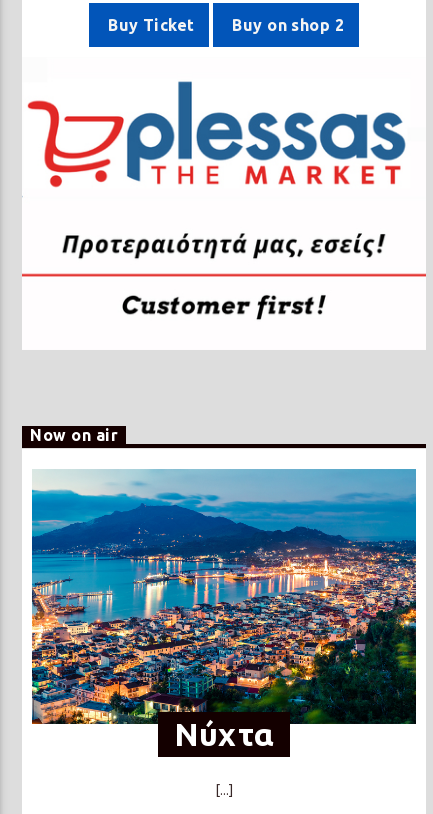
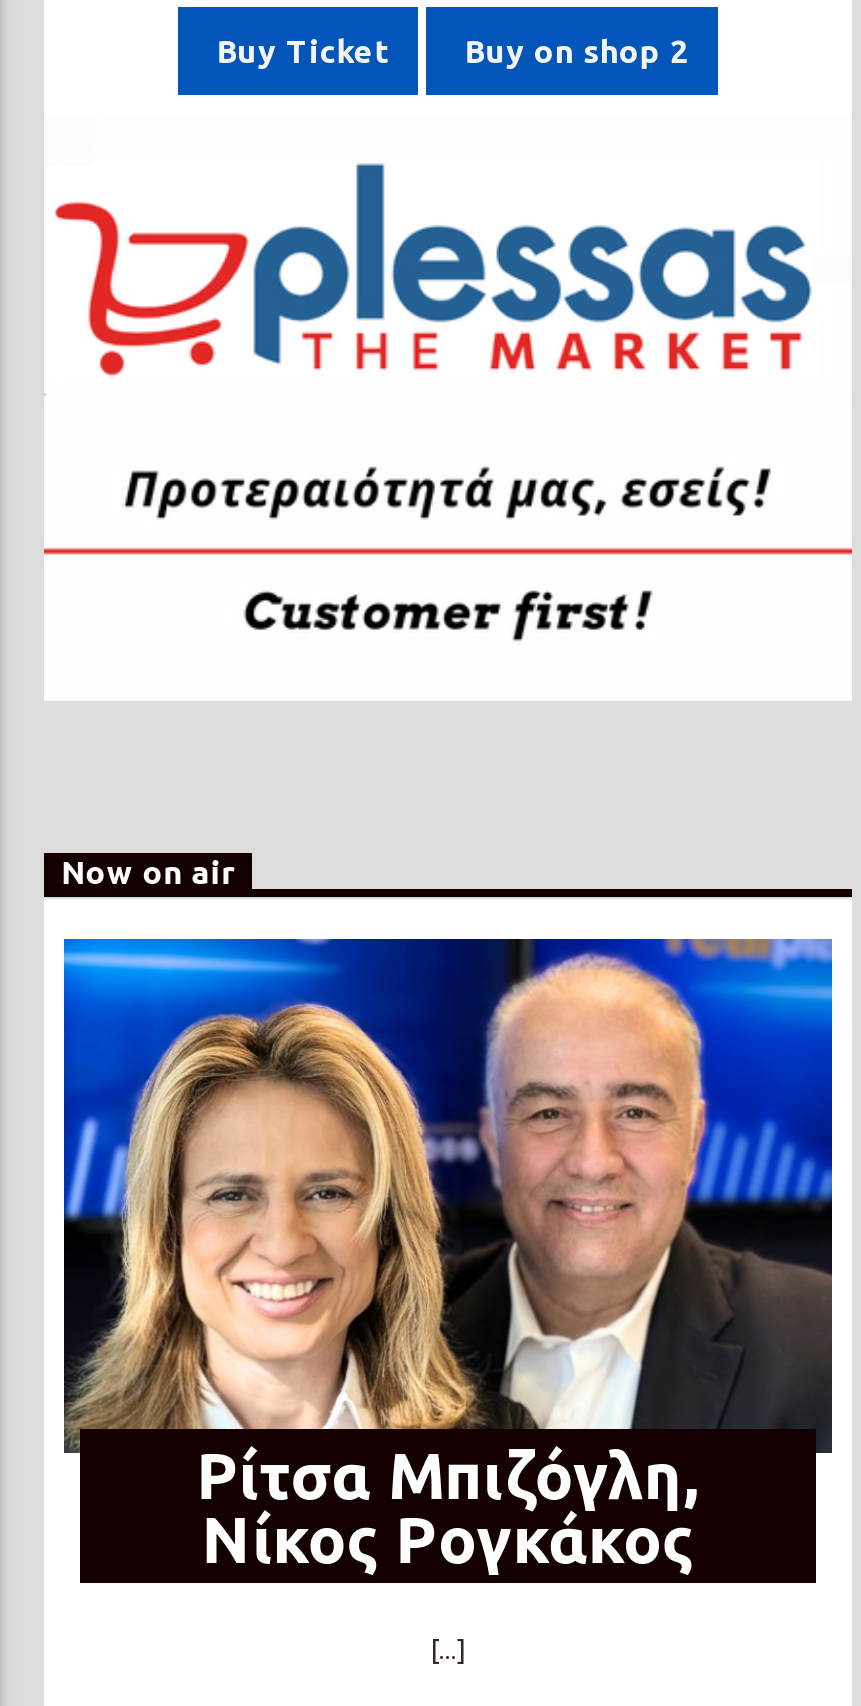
[31,468,417,757] [image] | Νύχτα -> [62,937,834,1585] [image] | Ρίτσα Μπιζόγλη, | Νίκος Ρογκάκος

